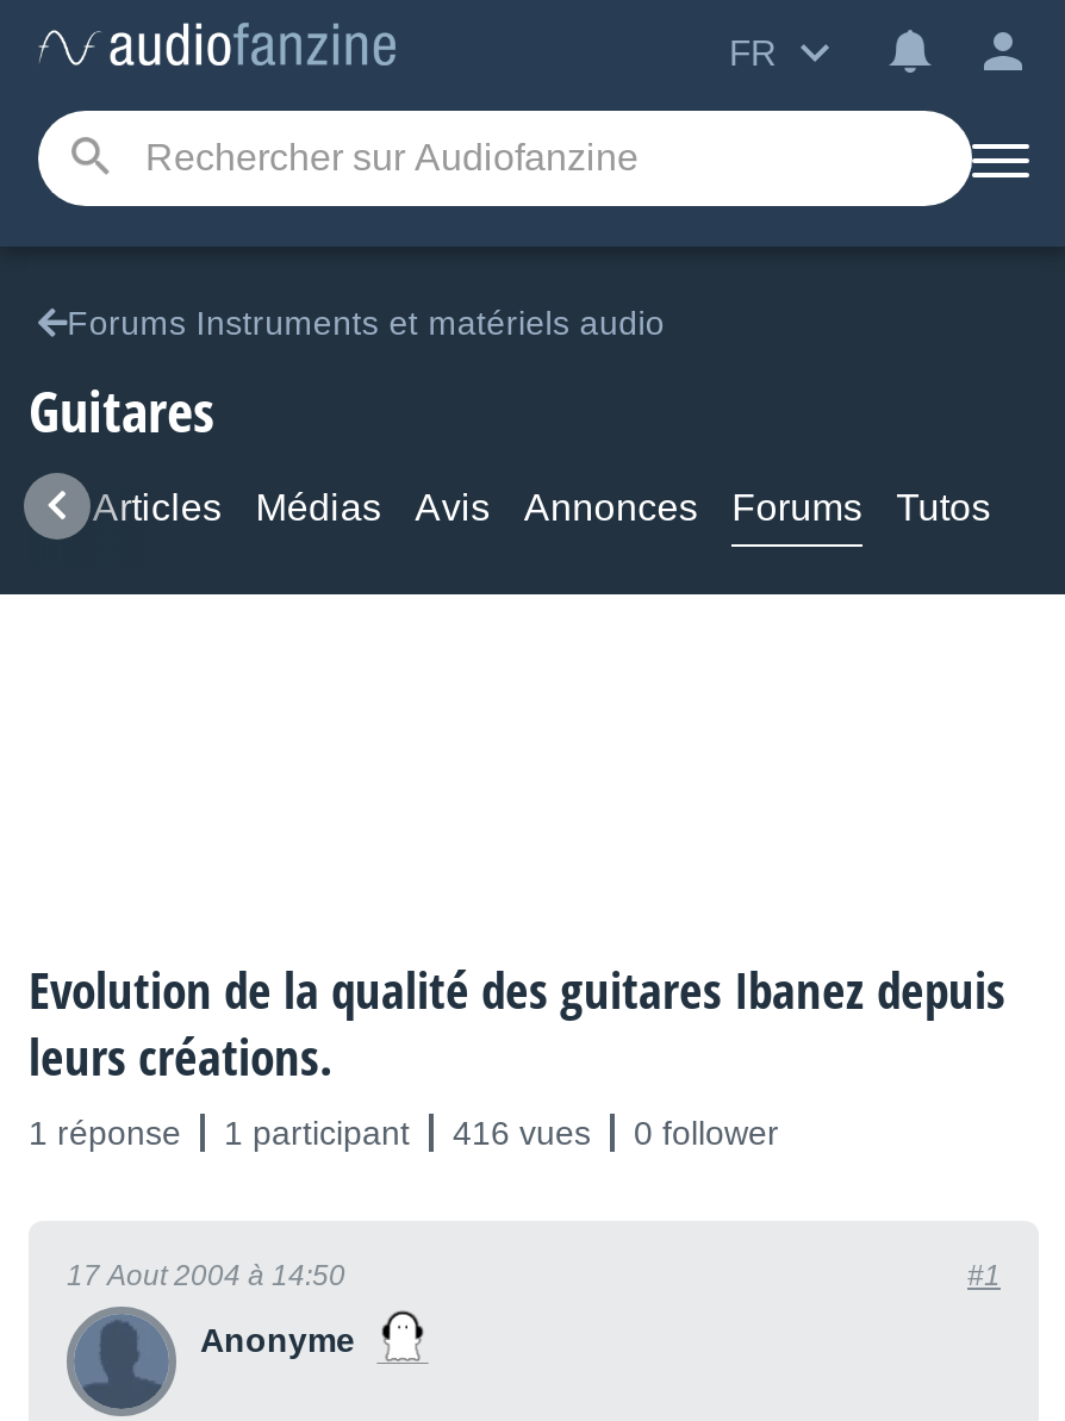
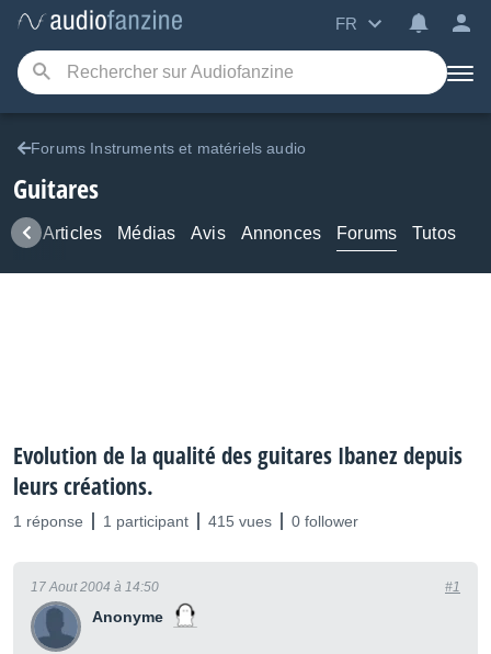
[29,1114,779,1152] 1 réponse 1 participant 416 vues 0 follower -> [13,512,358,530] 1 réponse 1 participant 415 vues 0 follower

